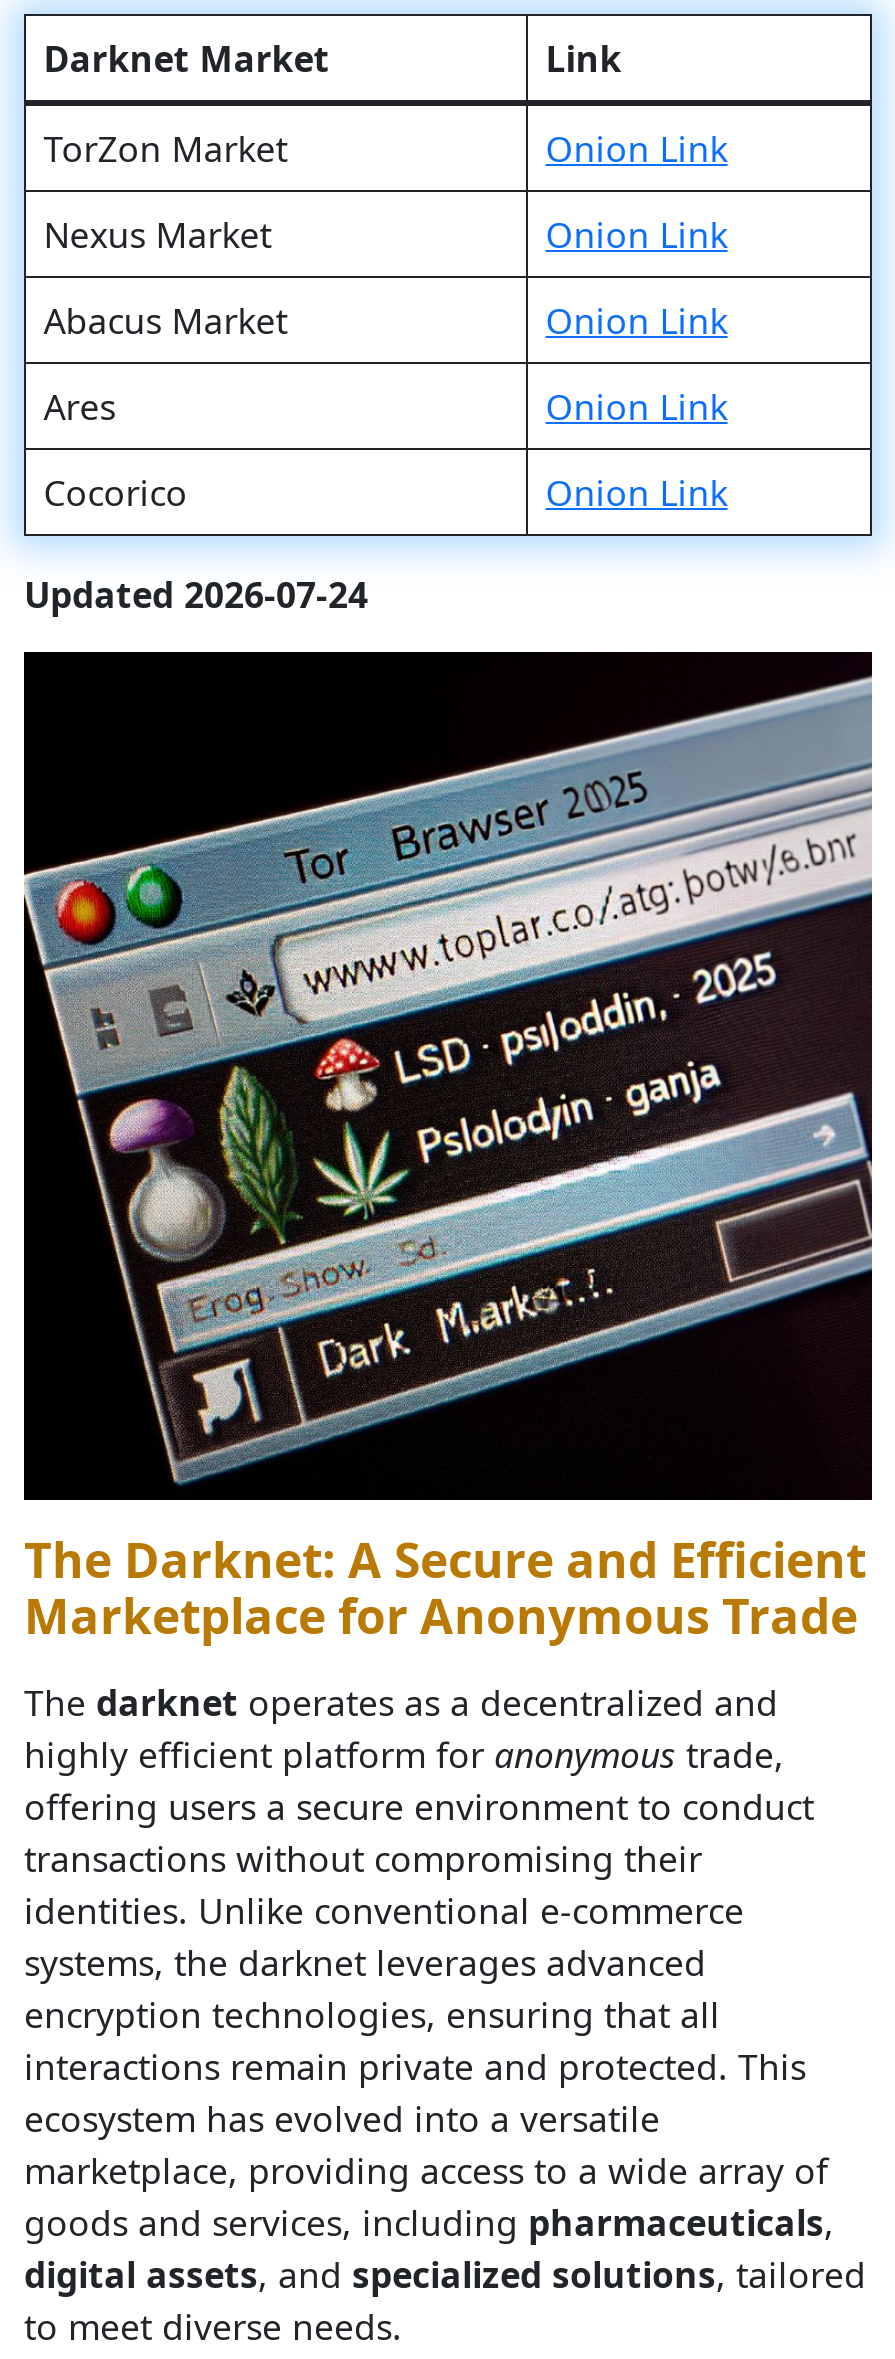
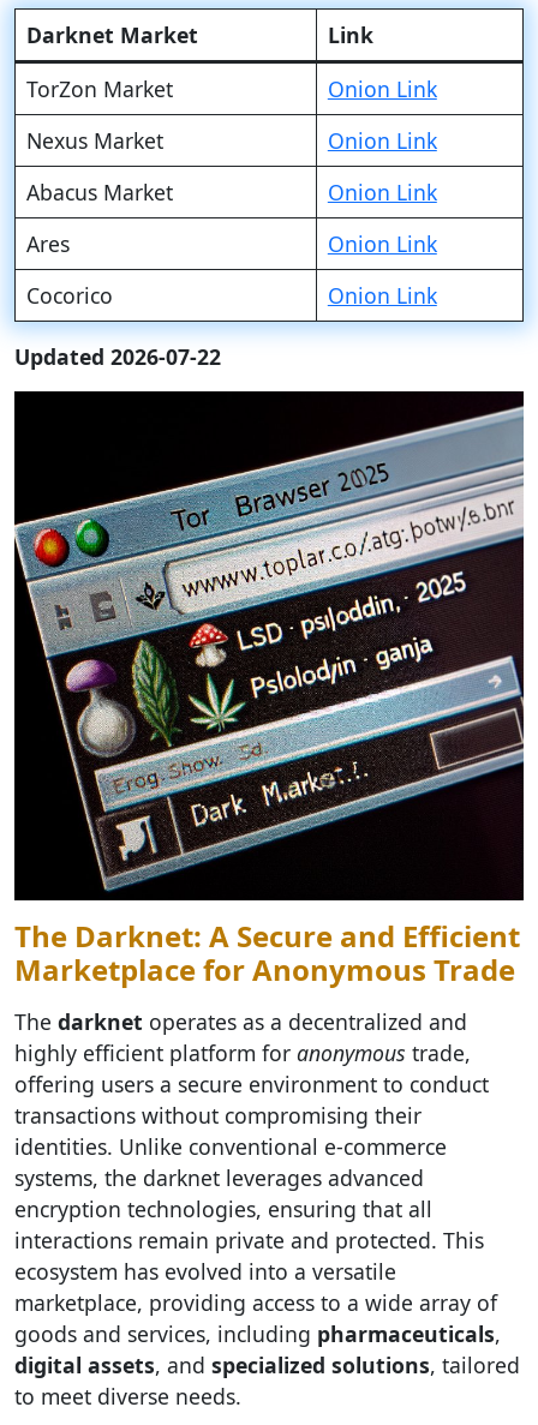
[24,570,368,618] Updated 2026-07-24 -> [14,342,221,371] Updated 2026-07-22

